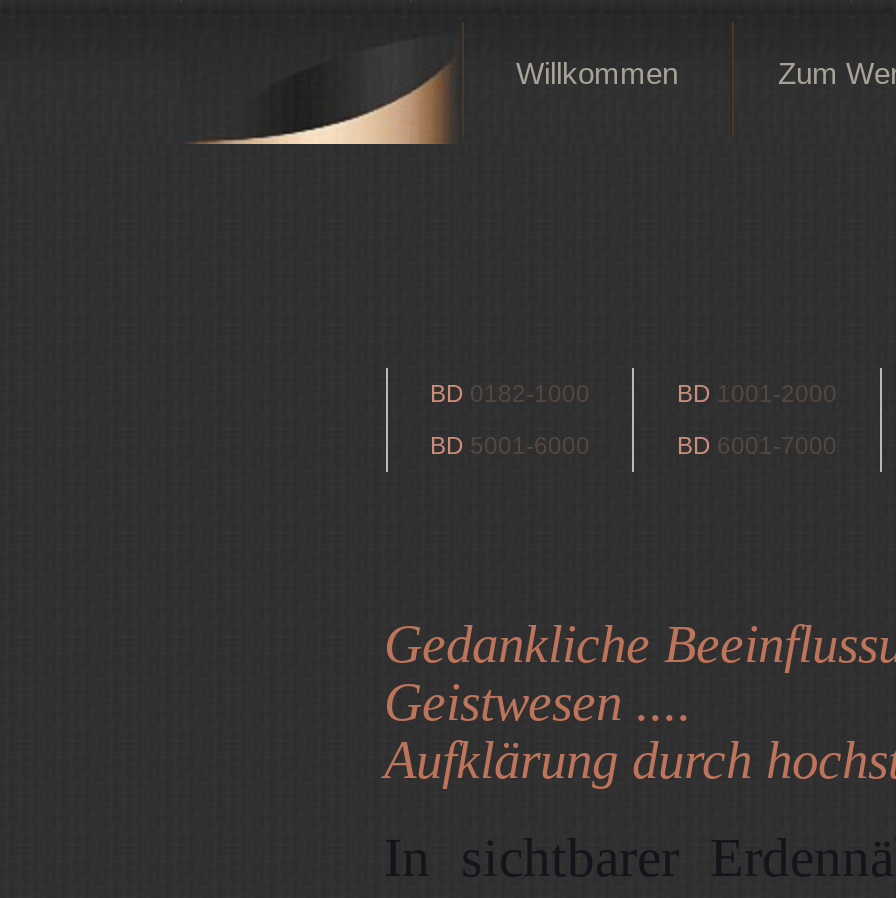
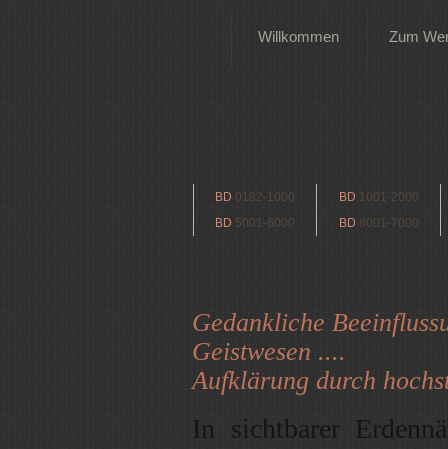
[194,64,454,146] [image] -> none

